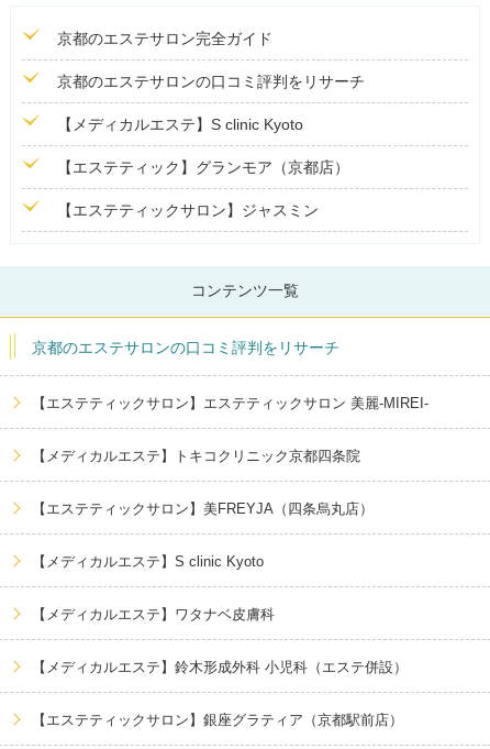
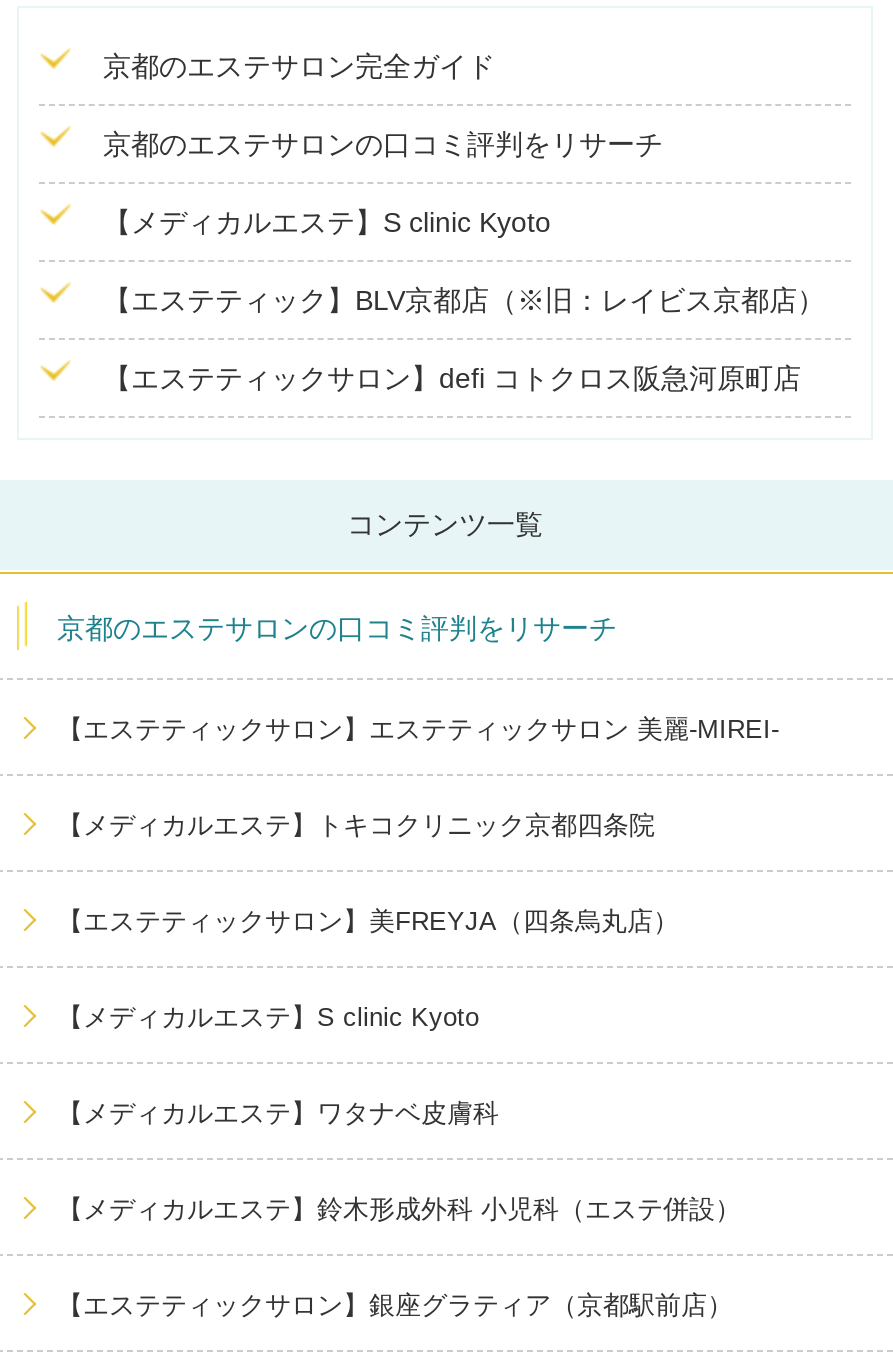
[57,158,349,176] 【エステティック】グランモア（京都店） -> [103,283,825,315] 【エステティック】BLV京都店（※旧：レイビス京都店）
[57,201,319,219] 【エステティックサロン】ジャスミン -> [103,361,801,393] 【エステティックサロン】defi コトクロス阪急河原町店

